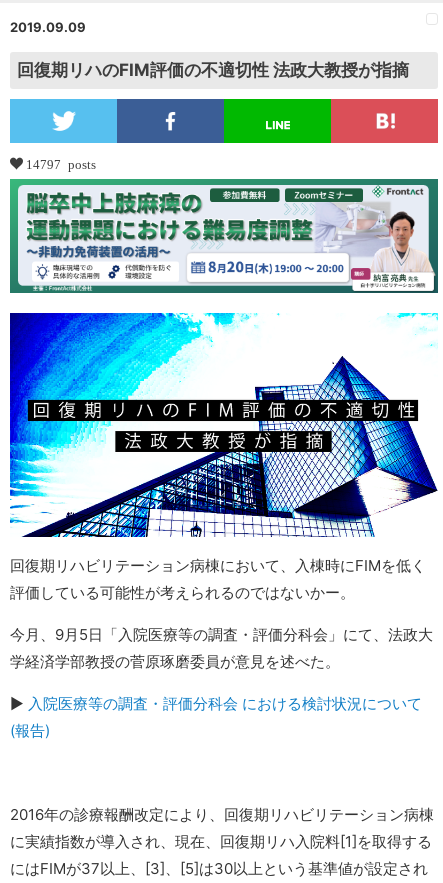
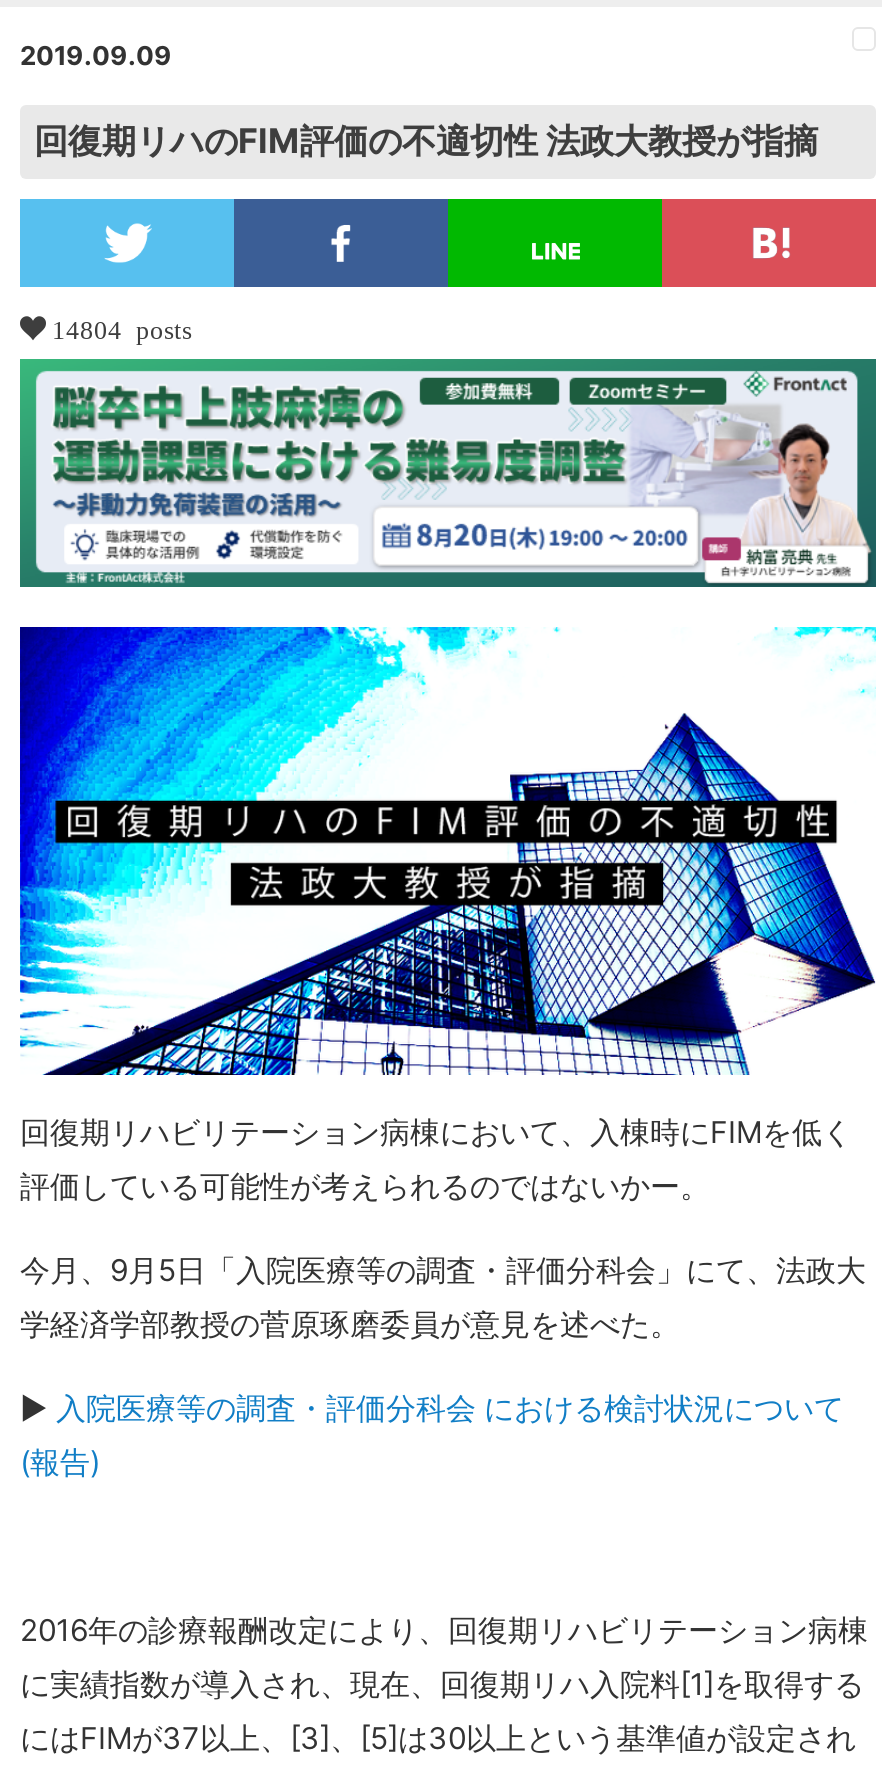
[26,157,96,170] 14797 posts -> [52,315,192,341] 14804 posts

